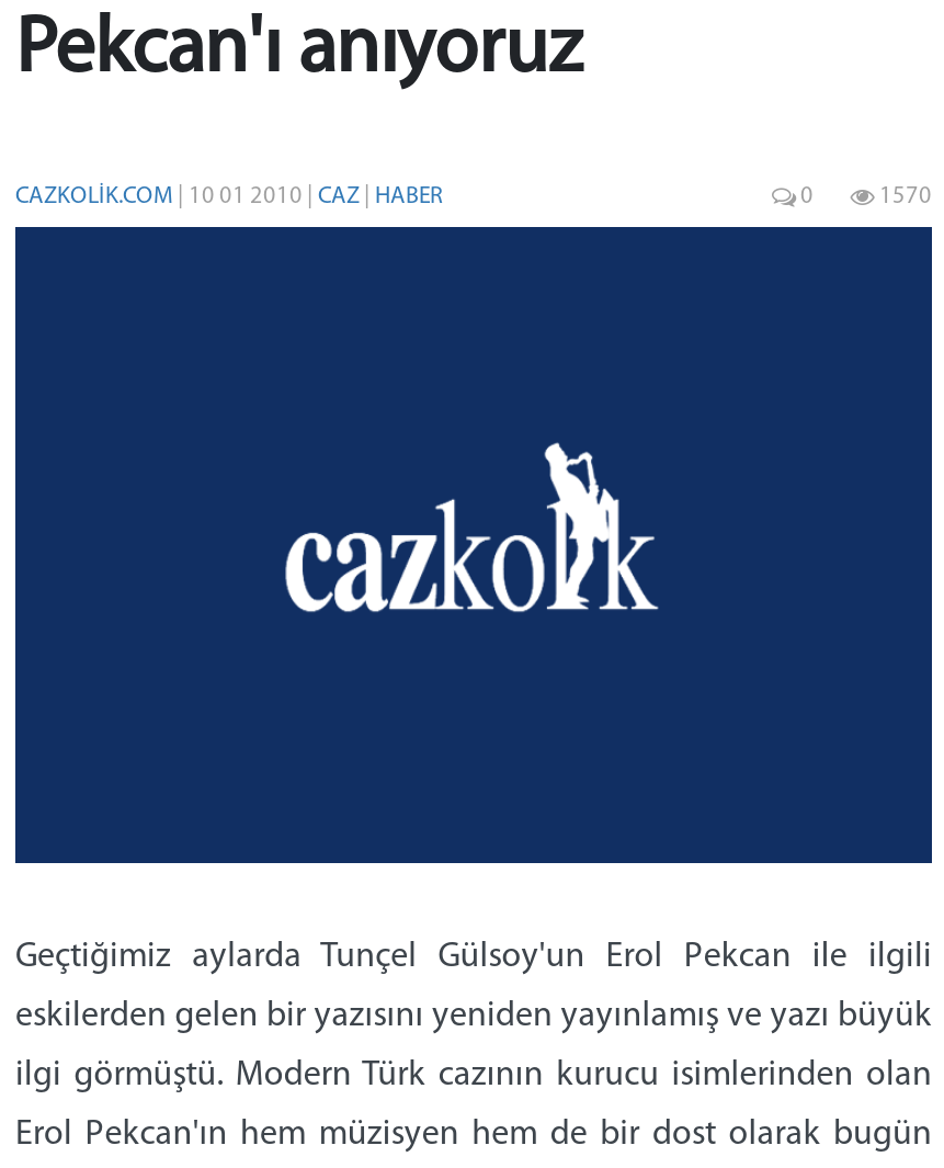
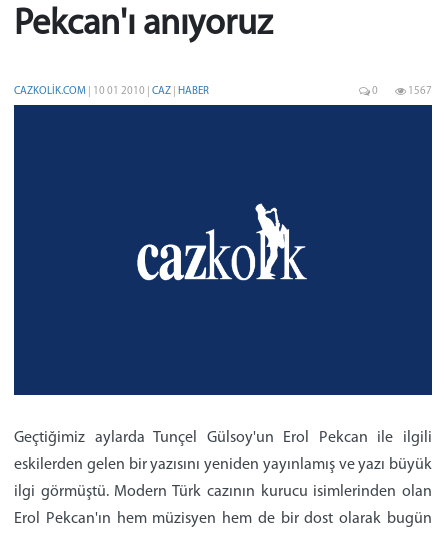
[879,185,932,209] 1570 -> [408,86,432,97] 1567

